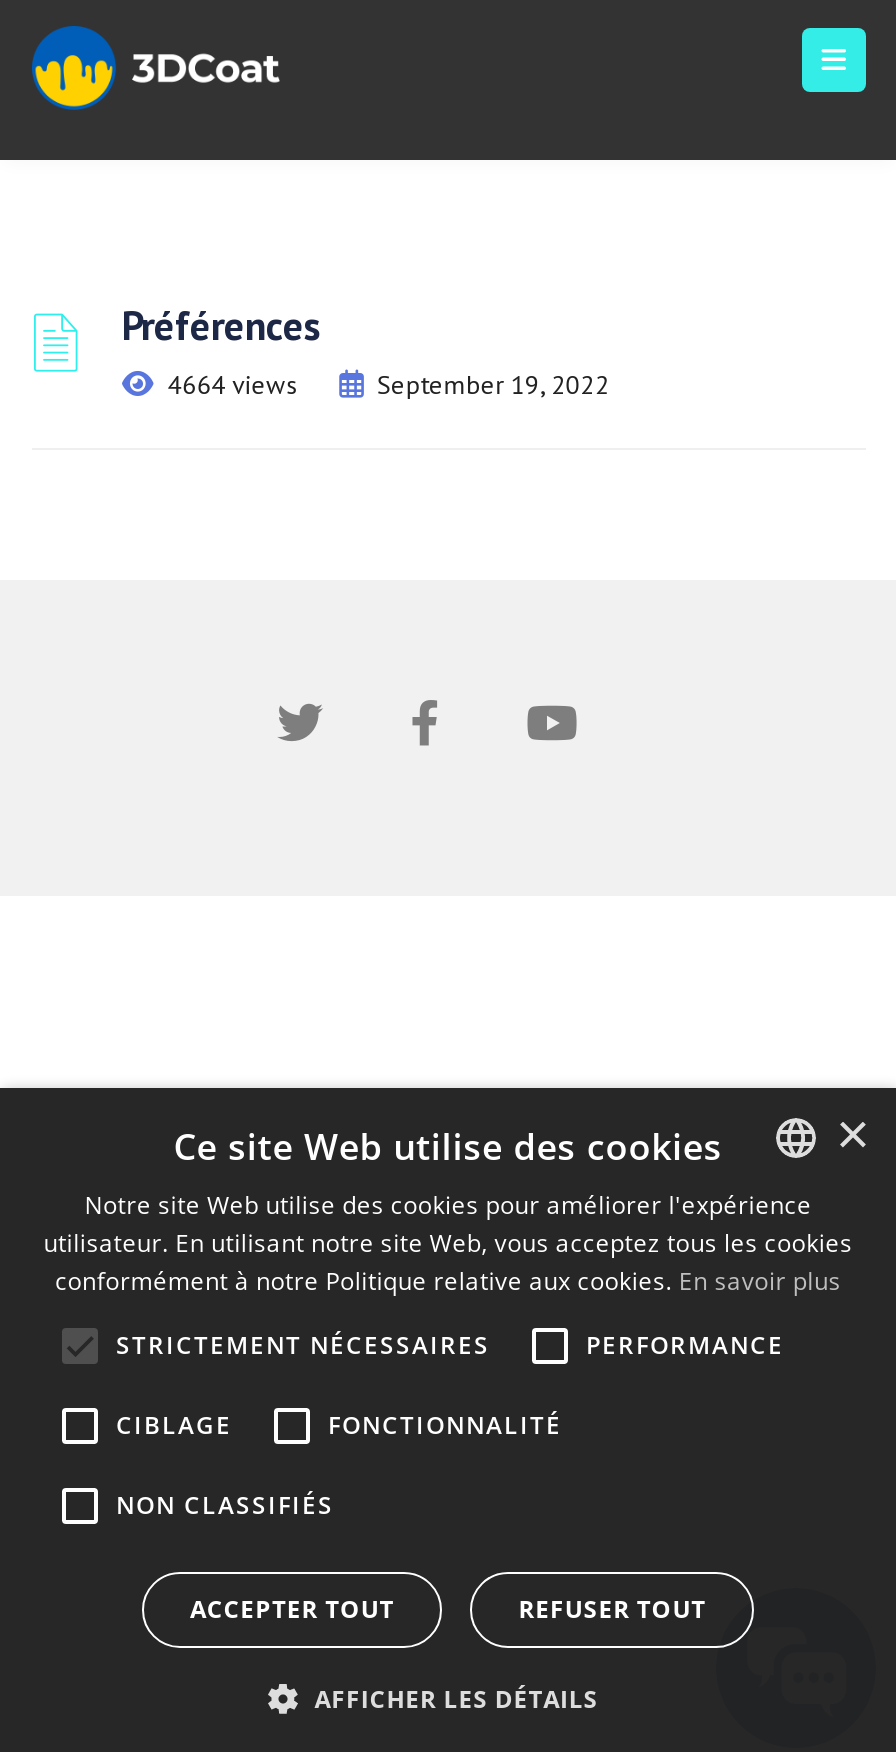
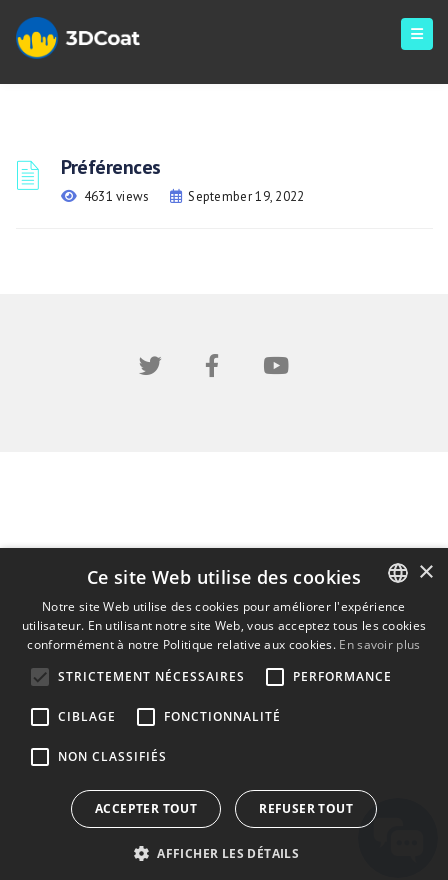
[167,368,299,402] 4664 views -> [84,188,150,205] 4631 views

